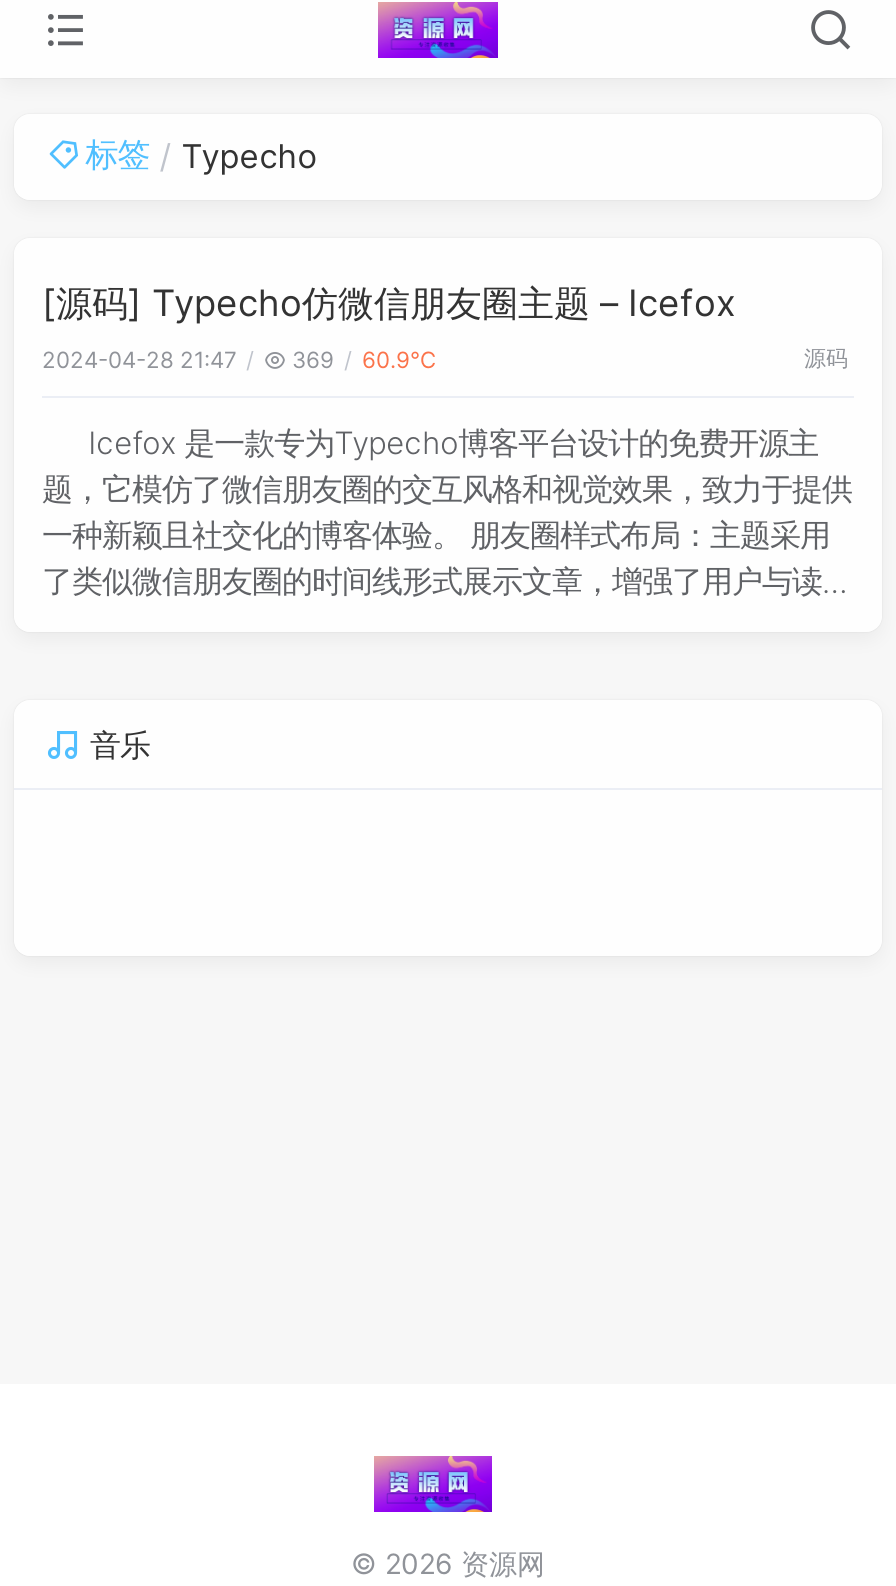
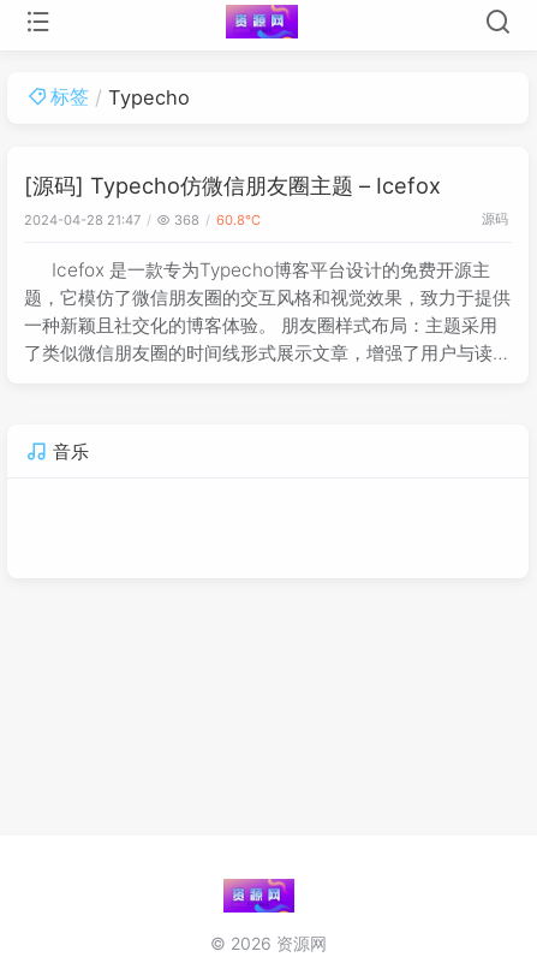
[292,345,334,373] 369 -> [174,211,199,228] 368
[362,345,436,373] 60.9℃ -> [216,211,261,228] 60.8℃

